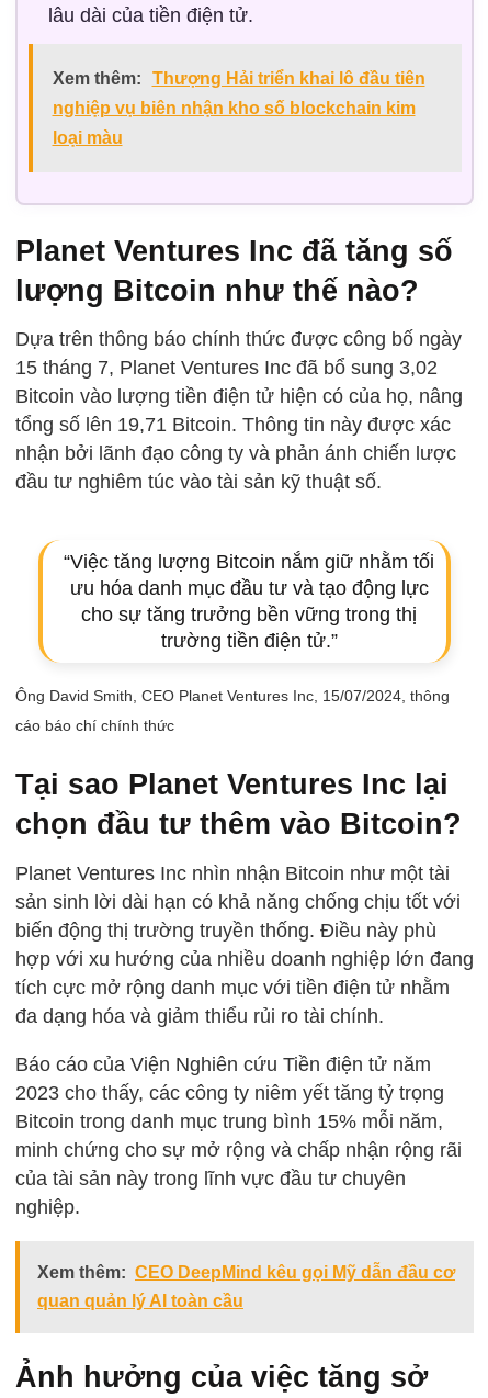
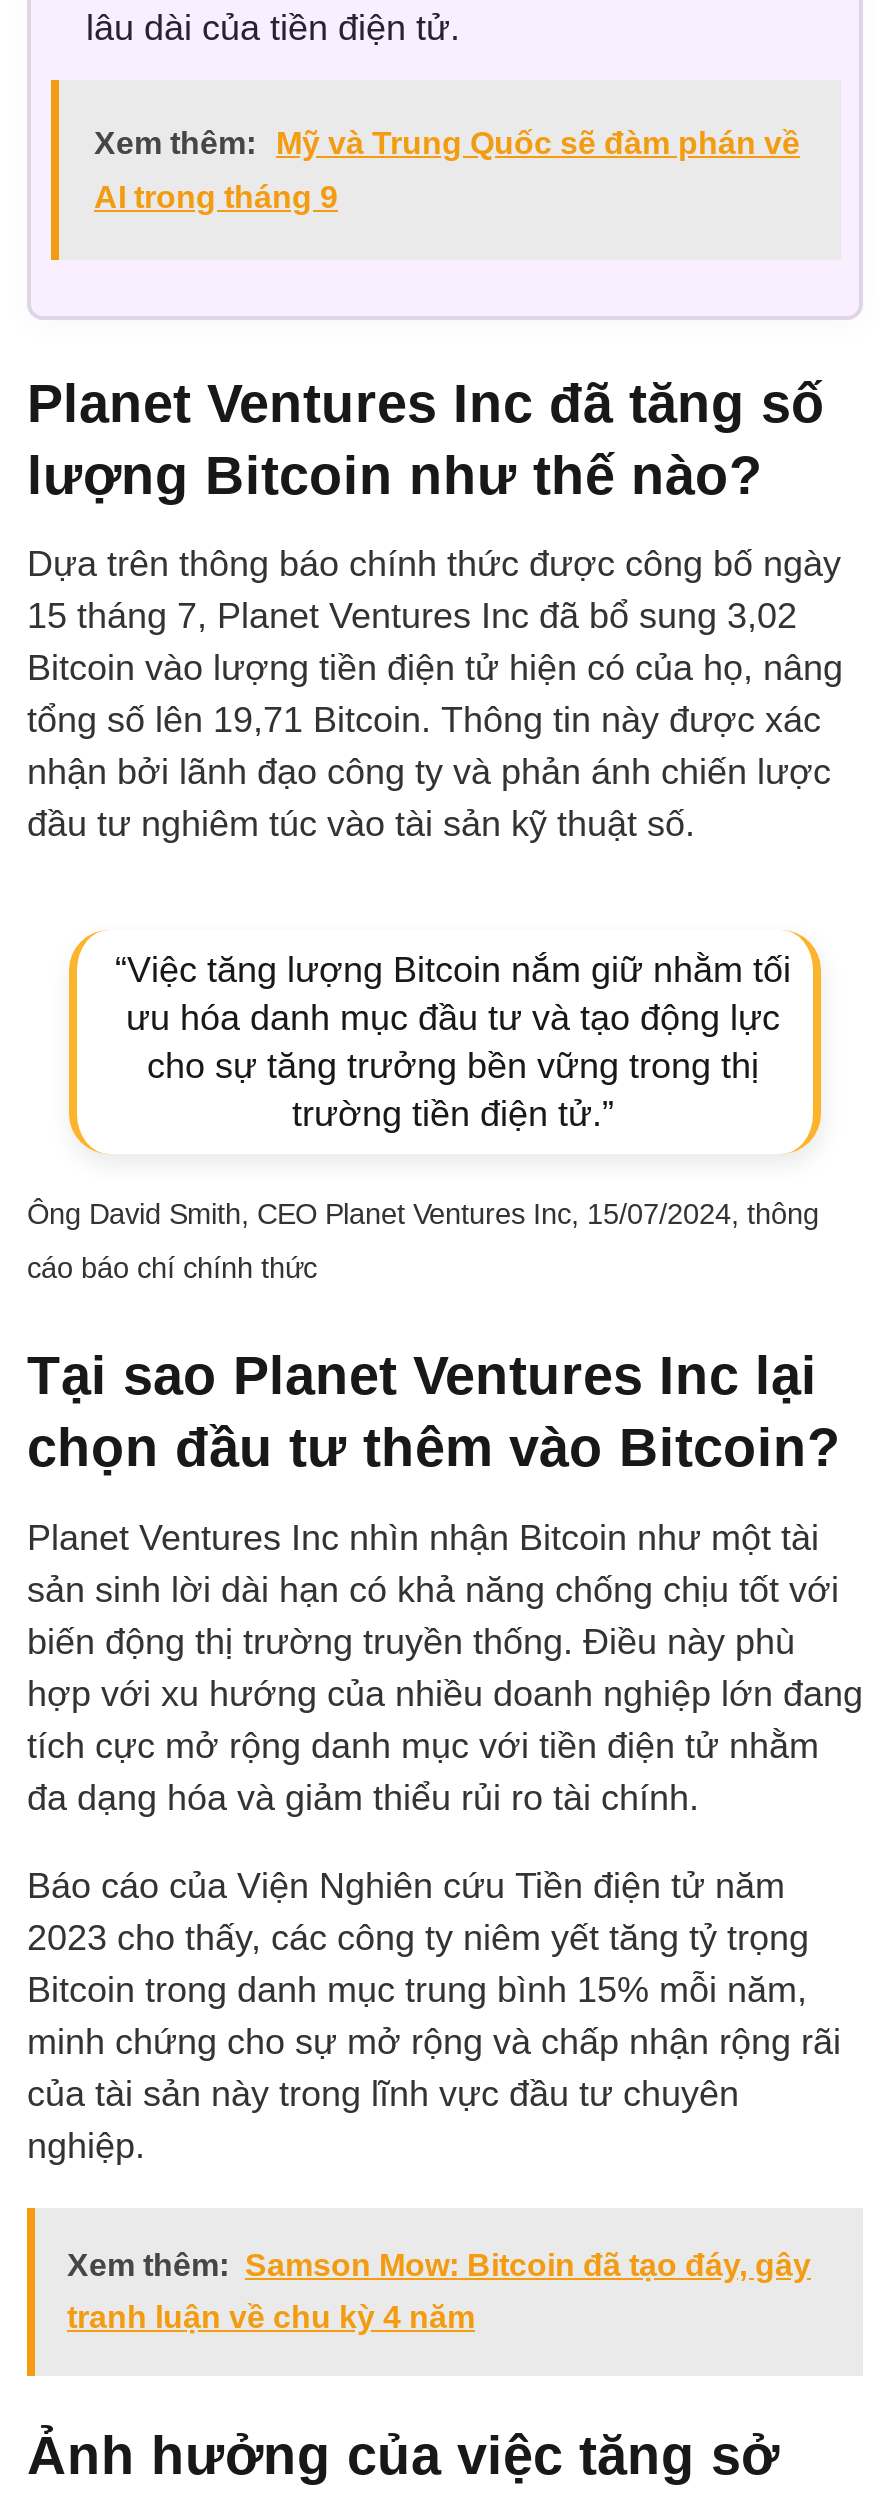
[52,69,425,147] Xem thêm: Thượng Hải triển khai lô đầu tiên | nghiệp vụ biên nhận kho số blockchain kim | loại màu -> [94,127,800,215] Xem thêm: Mỹ và Trung Quốc sẽ đàm phán về | AI trong tháng 9
[37,1263,455,1281] Xem thêm: CEO DeepMind kêu gọi Mỹ dẫn đầu cơ -> [67,2247,811,2281] Xem thêm: Samson Mow: Bitcoin đã tạo đáy, gây
[37,1291,243,1310] quan quản lý AI toàn cầu -> [67,2299,475,2333] tranh luận về chu kỳ 4 năm

